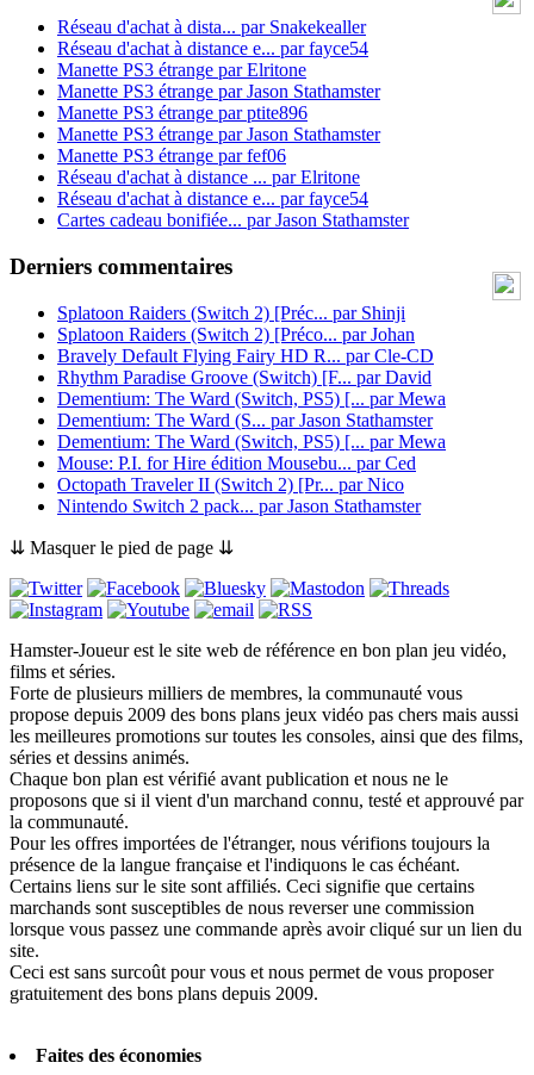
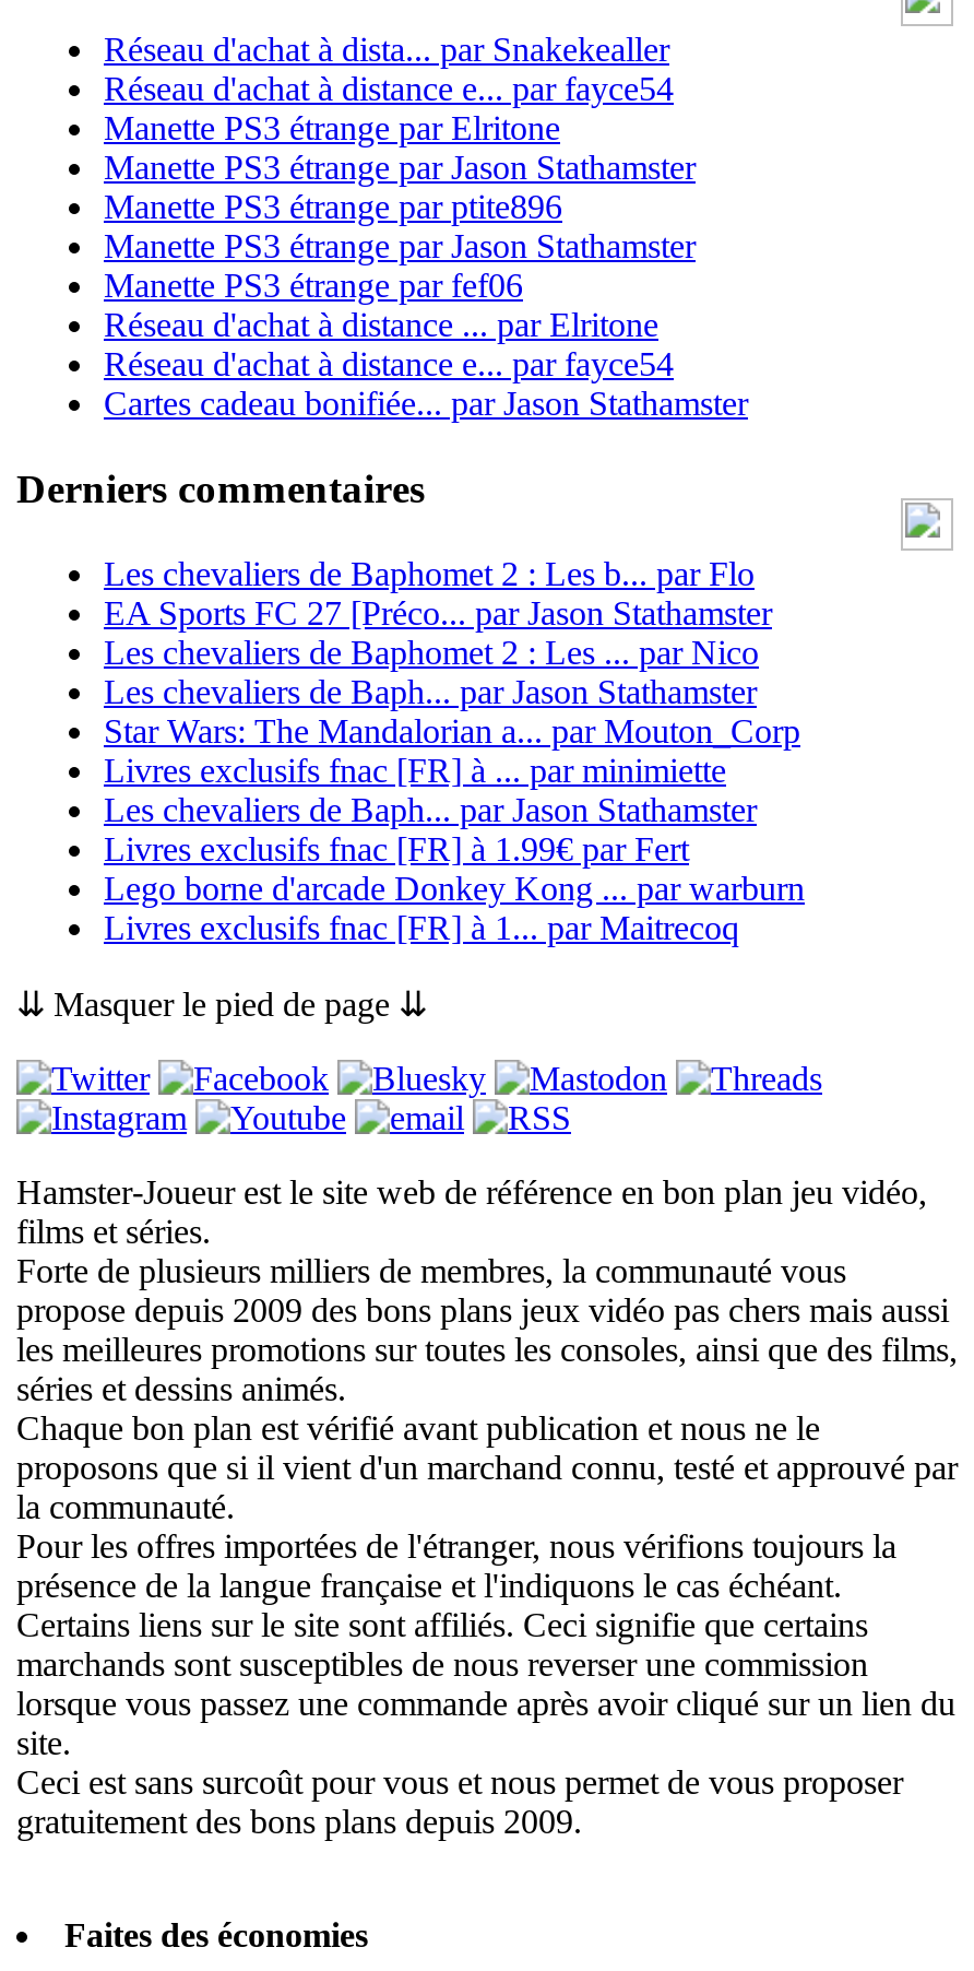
[57,302,446,515] Splatoon Raiders (Switch 2) [Préc... par Shinji | Splatoon Raiders (Switch 2) [Préco... par Johan | Bravely Default Flying Fairy HD R... par Cle-CD | Rhythm Paradise Groove (Switch) [F... par David | Dementium: The Ward (Switch, PS5) [... par Mewa | Dementium: The Ward (S... par Jason Stathamster | Dementium: The Ward (Switch, PS5) [... par Mewa | Mouse: P.I. for Hire édition Mousebu... par Ced | Octopath Traveler II (Switch 2) [Pr... par Nico | Nintendo Switch 2 pack... par Jason Stathamster -> [104,554,805,945] Les chevaliers de Baphomet 2 : Les b... par Flo | EA Sports FC 27 [Préco... par Jason Stathamster | Les chevaliers de Baphomet 2 : Les ... par Nico | Les chevaliers de Baph... par Jason Stathamster | Star Wars: The Mandalorian a... par Mouton_Corp | Livres exclusifs fnac [FR] à ... par minimiette | Les chevaliers de Baph... par Jason Stathamster | Livres exclusifs fnac [FR] à 1.99€par Fert | Lego borne d'arcade Donkey Kong ... par warburn | Livres exclusifs fnac [FR] à 1... par Maitrecoq

